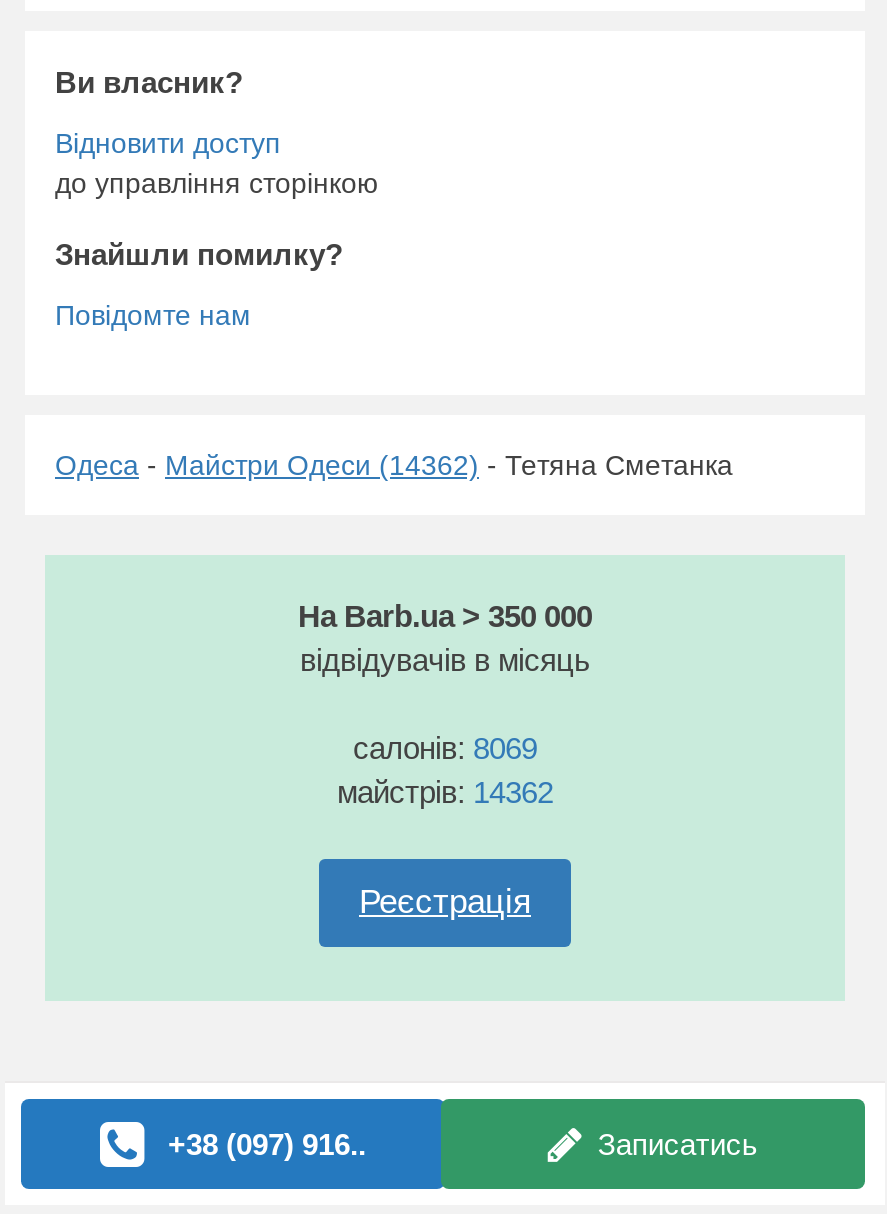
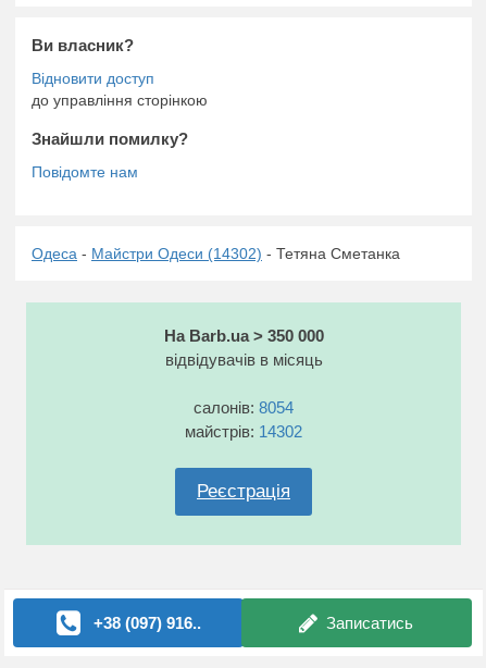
[55,449,733,481] Одеса - Майстри Одеси (14362) - Тетяна Сметанка -> [32,245,400,262] Одеса - Майстри Одеси (14302) - Тетяна Сметанка
[353,731,537,765] салонів: 8069 -> [194,398,294,417] салонів: 8054
[337,775,553,809] майстрів: 14362 -> [185,422,302,441] майстрів: 14302

